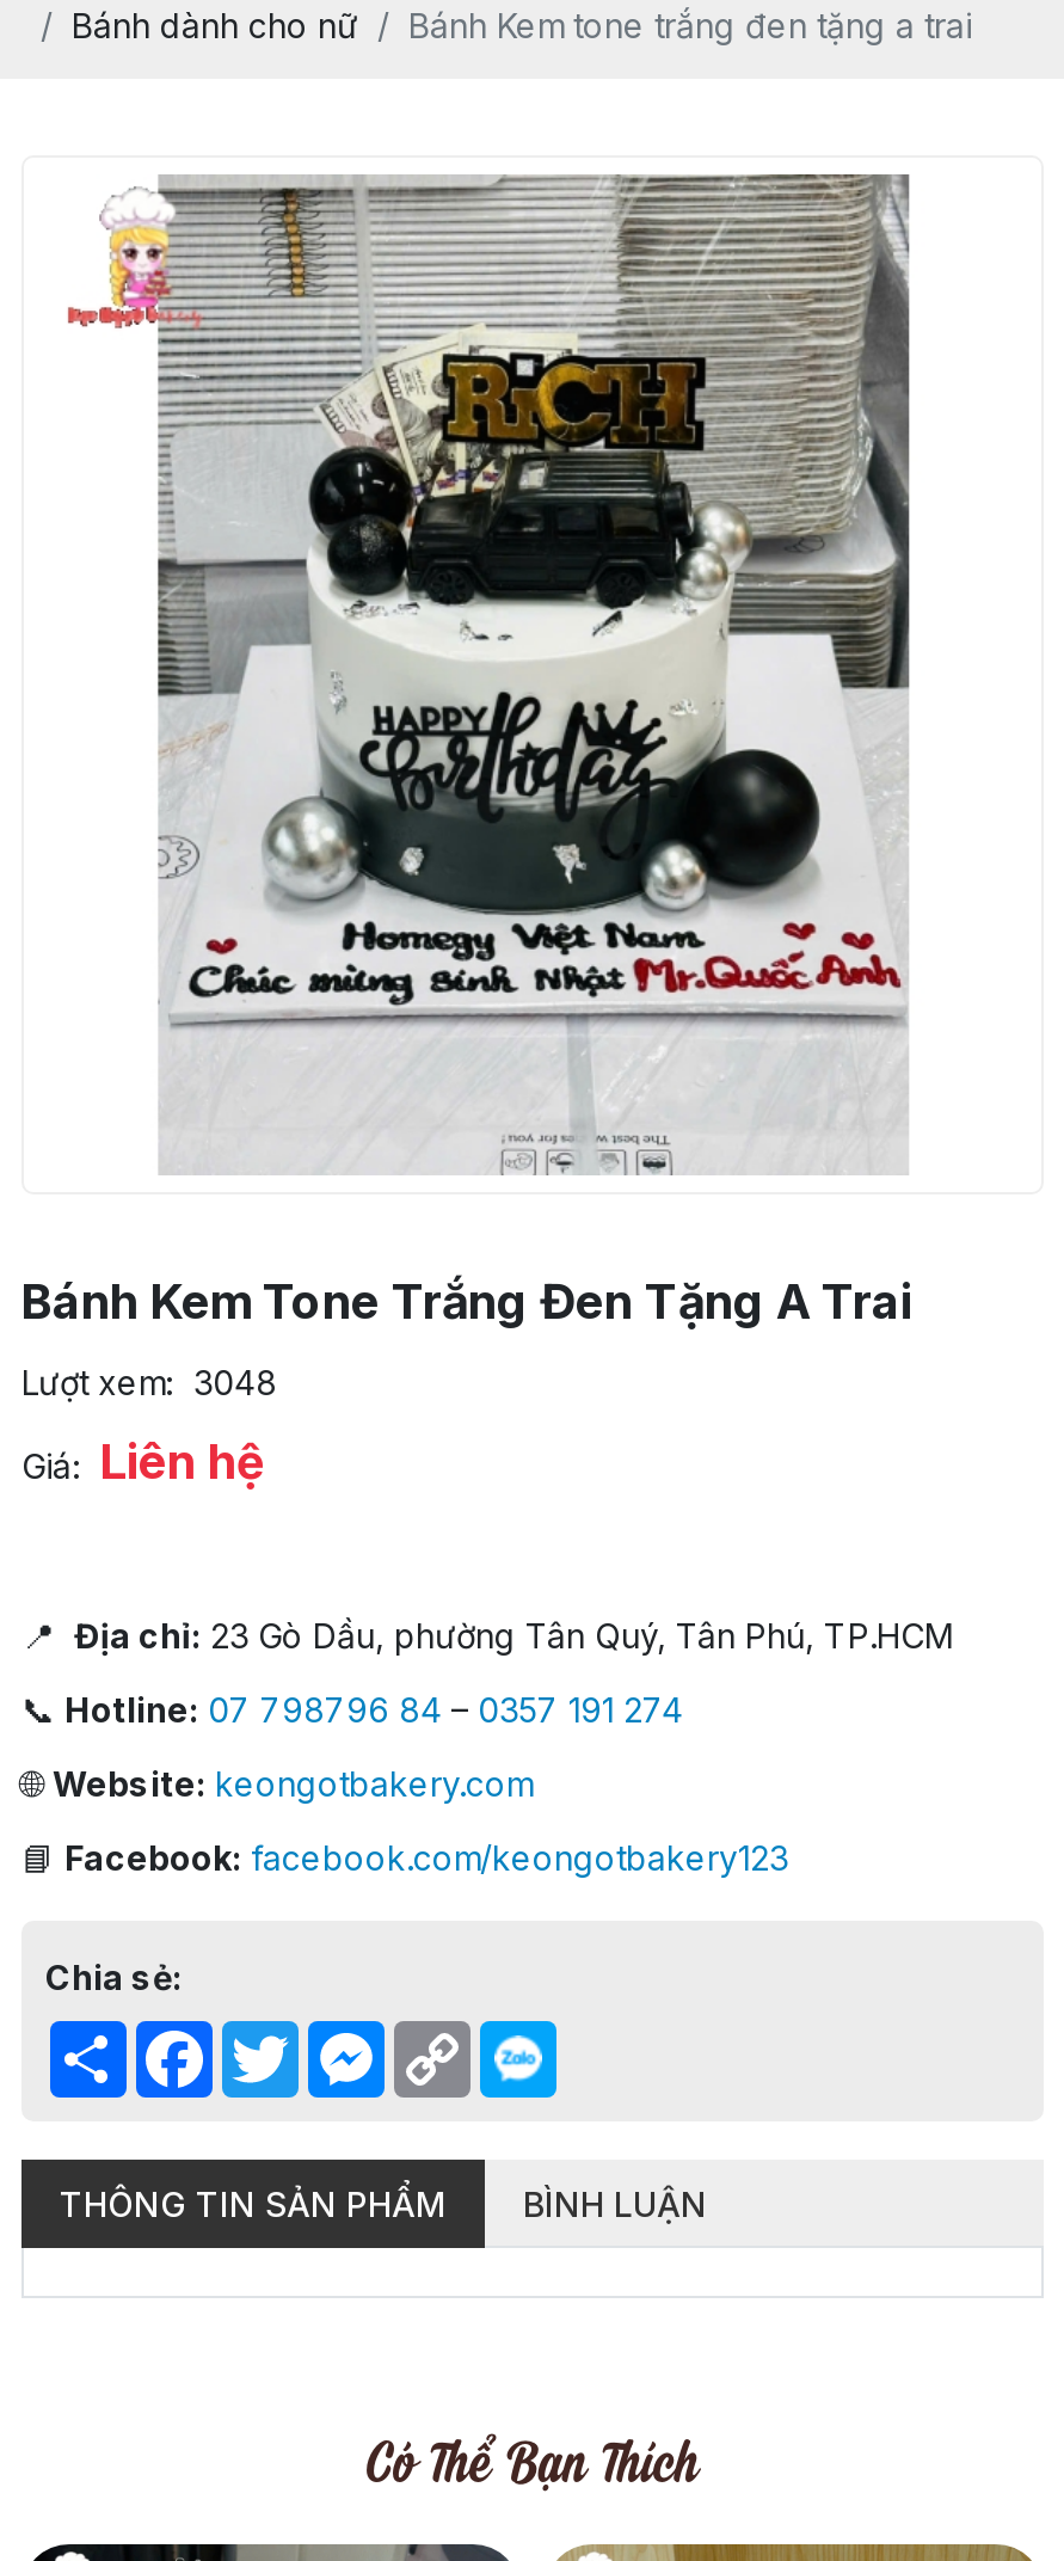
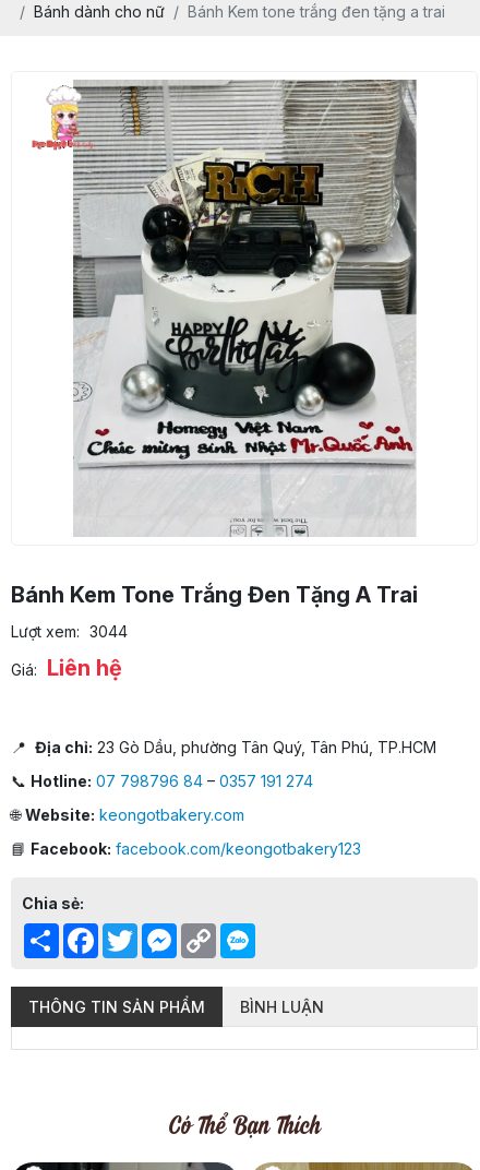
[21,1362,277,1403] Lượt xem: 3048 -> [11,622,128,641] Lượt xem: 3044

